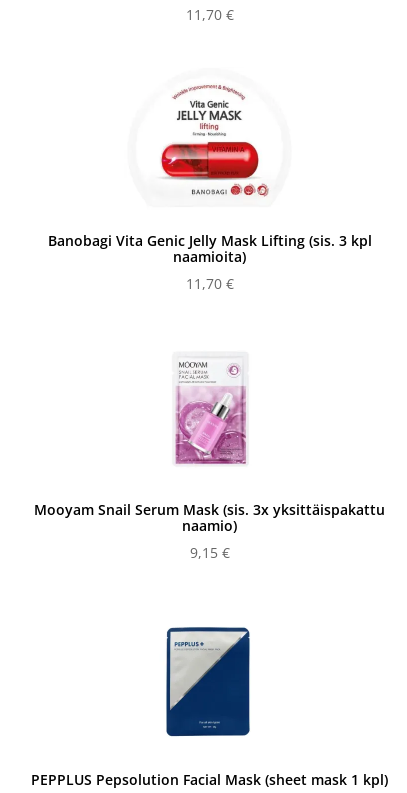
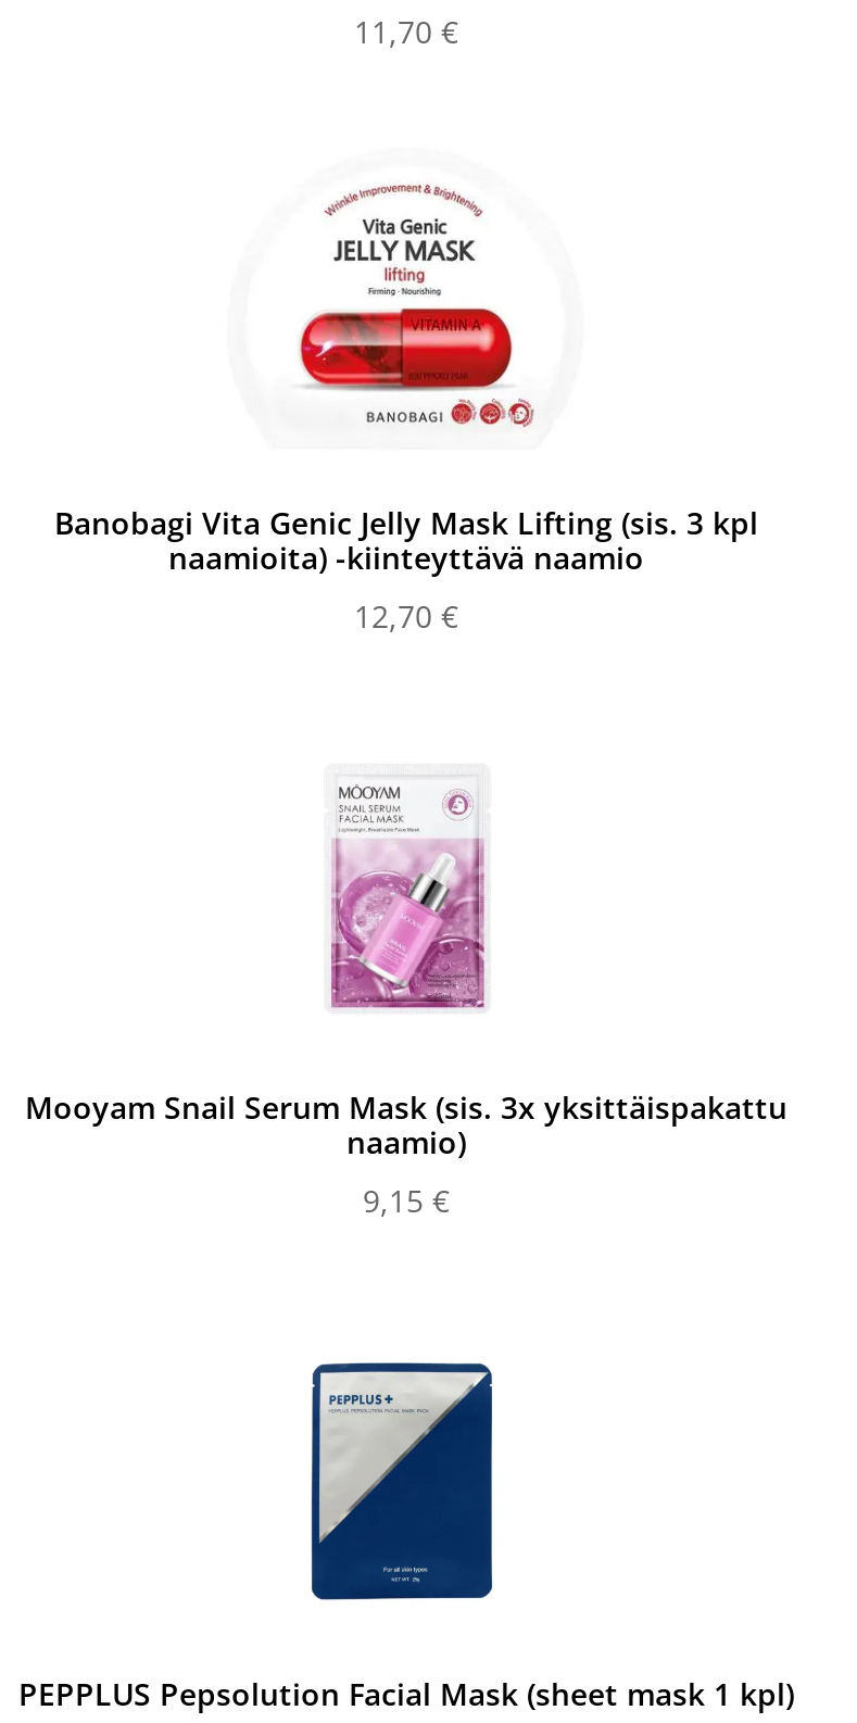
[173,247,246,293] naamioita) | 11,70 € -> [168,537,644,637] naamioita) -kiinteyttävä naamio | 12,70 €

